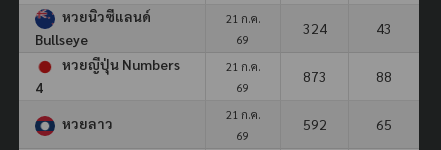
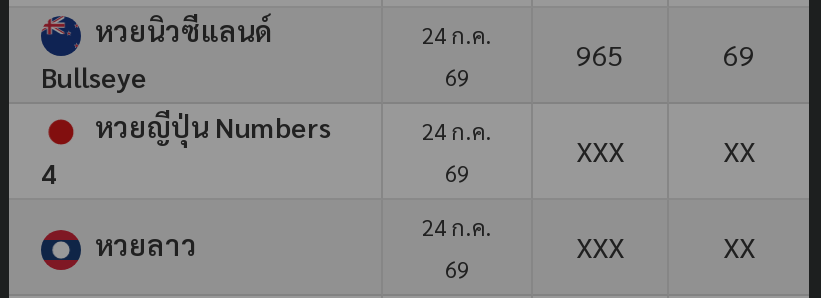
[225,11,260,26] 21 ก.ค. -> [422,20,492,50] 24 ก.ค.
[302,19,326,37] 324 -> [576,36,624,72] 965
[376,19,392,37] 43 -> [723,36,755,72] 69
[225,59,260,74] 21 ก.ค. -> [422,116,492,146] 24 ก.ค.
[302,67,392,85] 873 | 88 -> [576,132,755,168] XXX | XX
[225,107,260,122] 21 ก.ค. -> [422,212,492,242] 24 ก.ค.
[302,115,392,133] 592 | 65 -> [576,228,755,264] XXX | XX

